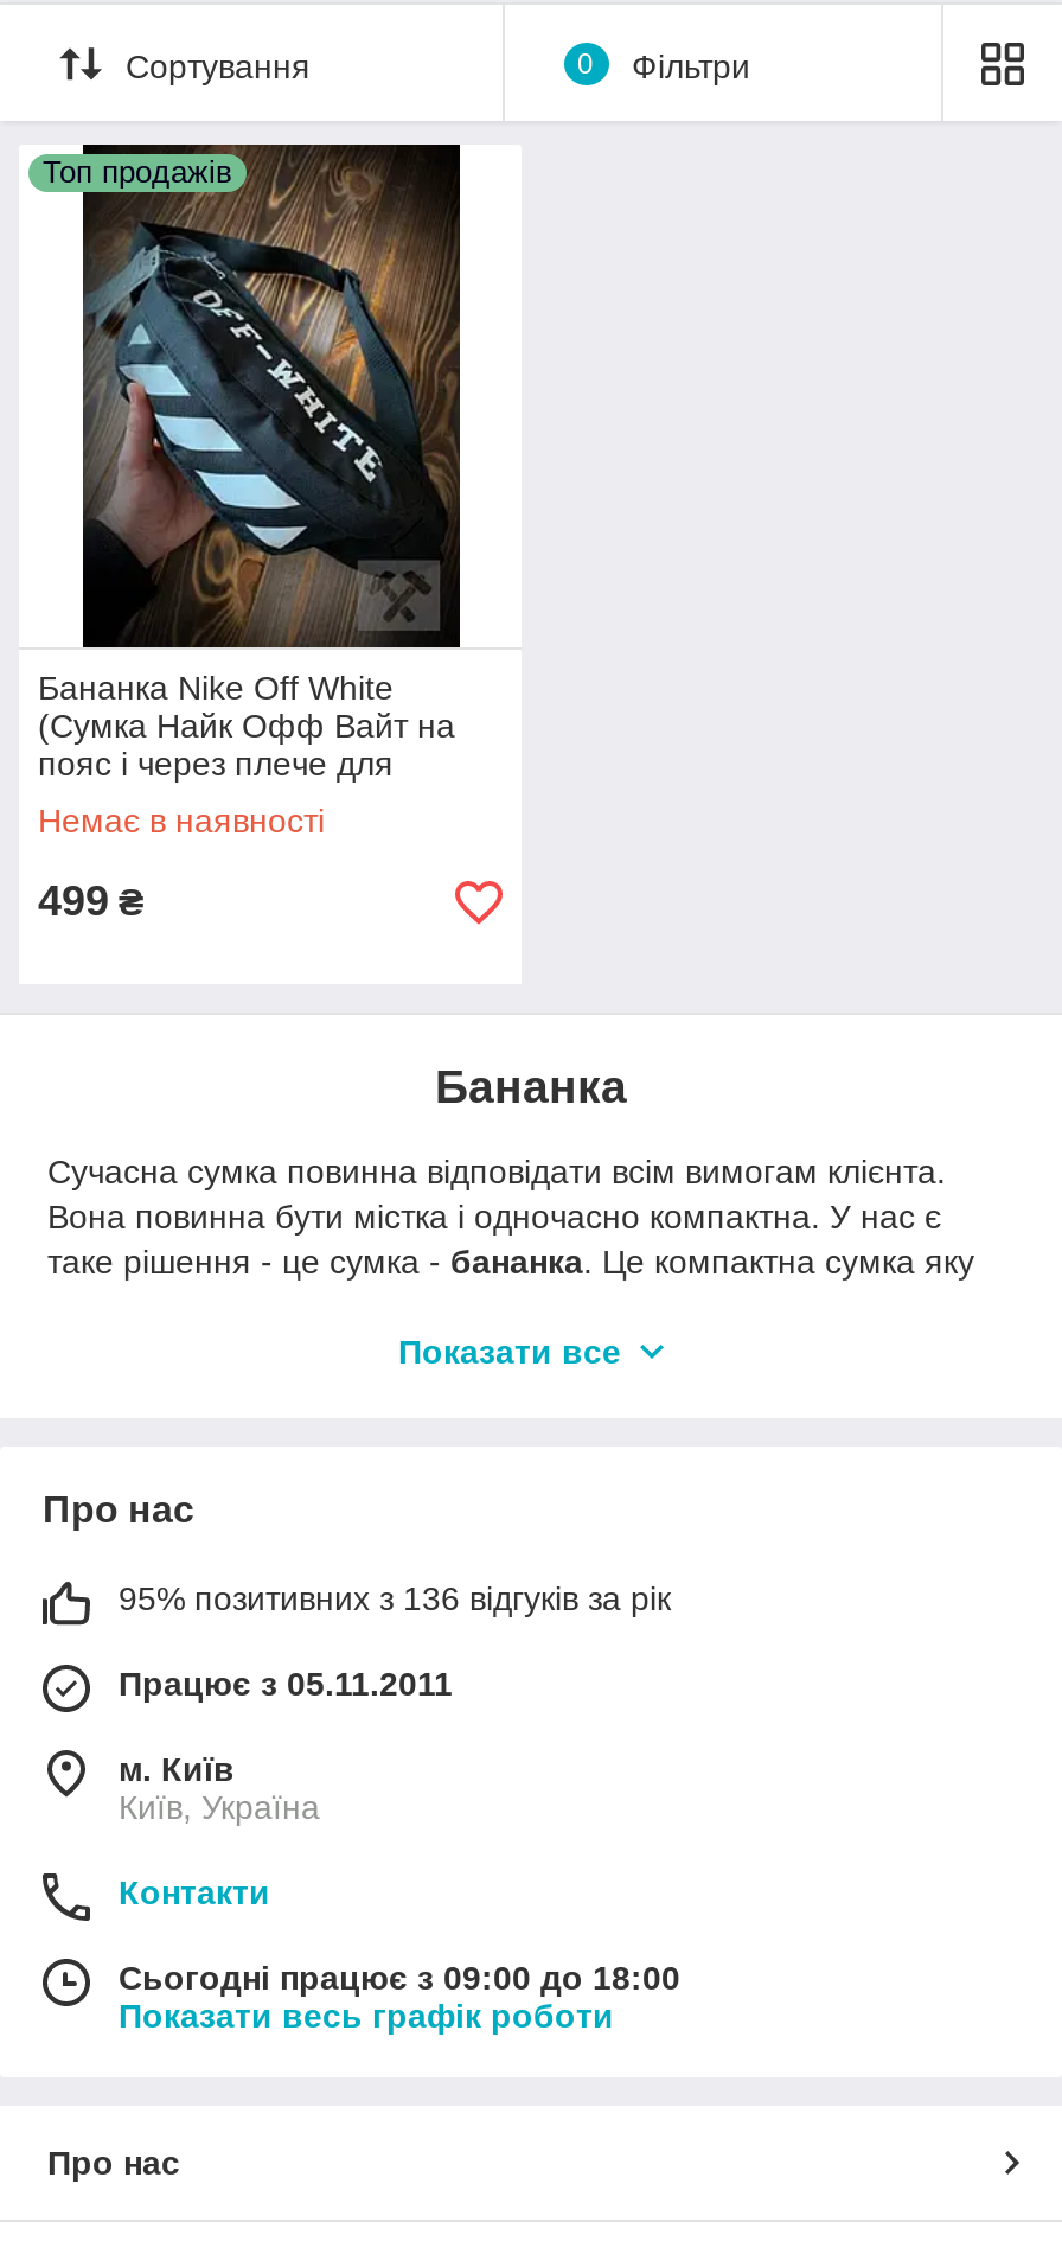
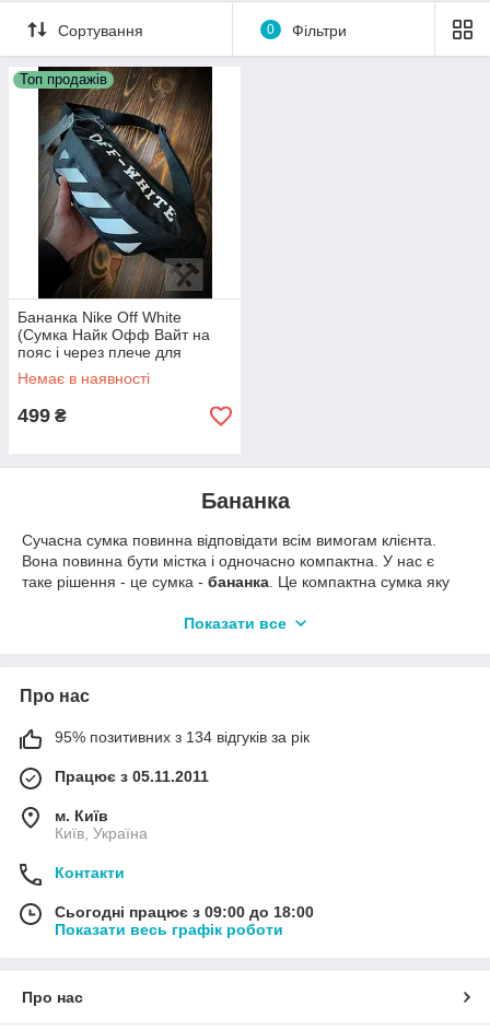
[119,1579,671,1617] 95% позитивних з 136 відгуків за рік -> [55,728,310,746] 95% позитивних з 134 відгуків за рік

